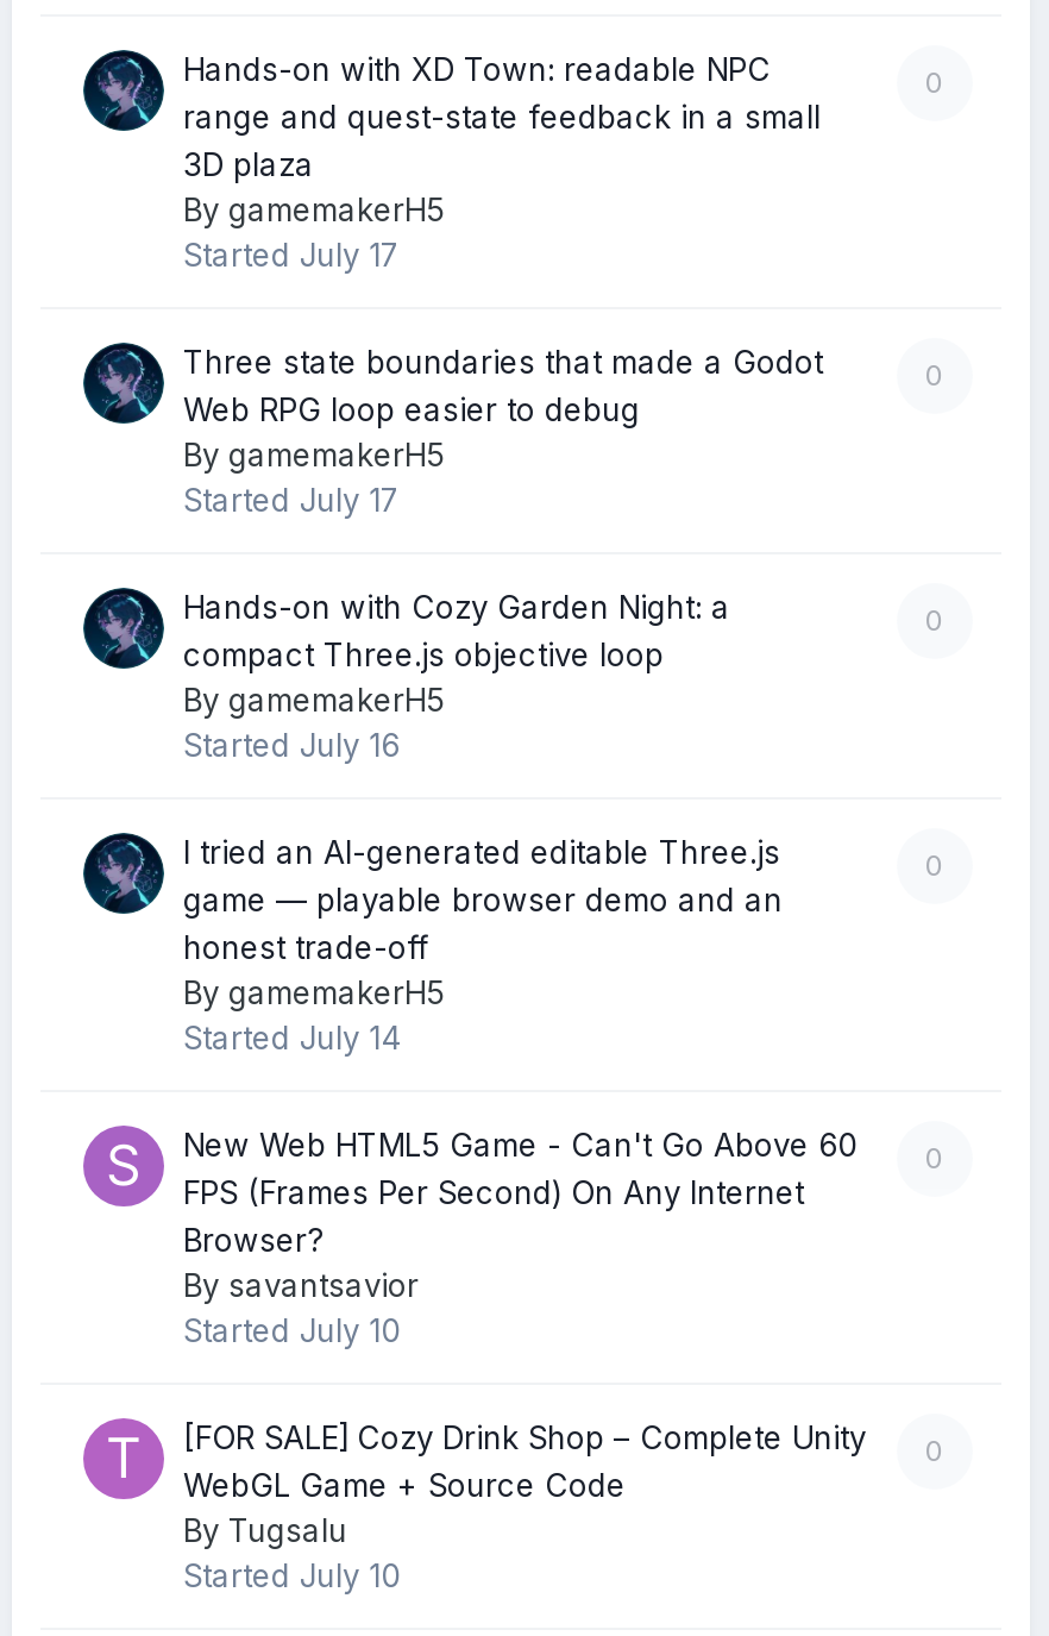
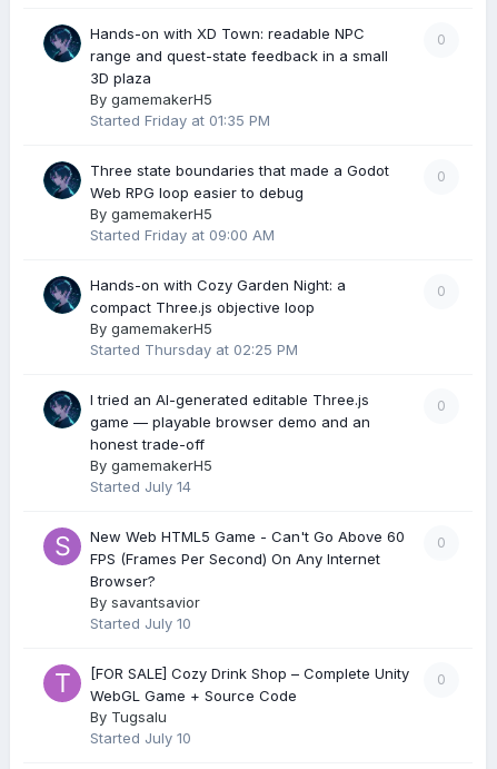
[183,236,400,274] Started July 17 -> [90,112,270,129] Started Friday at 01:35 PM
[183,481,400,519] Started July 17 -> [90,226,275,244] Started Friday at 09:00 AM
[183,727,400,765] Started July 16 -> [90,341,298,359] Started Thursday at 02:25 PM

